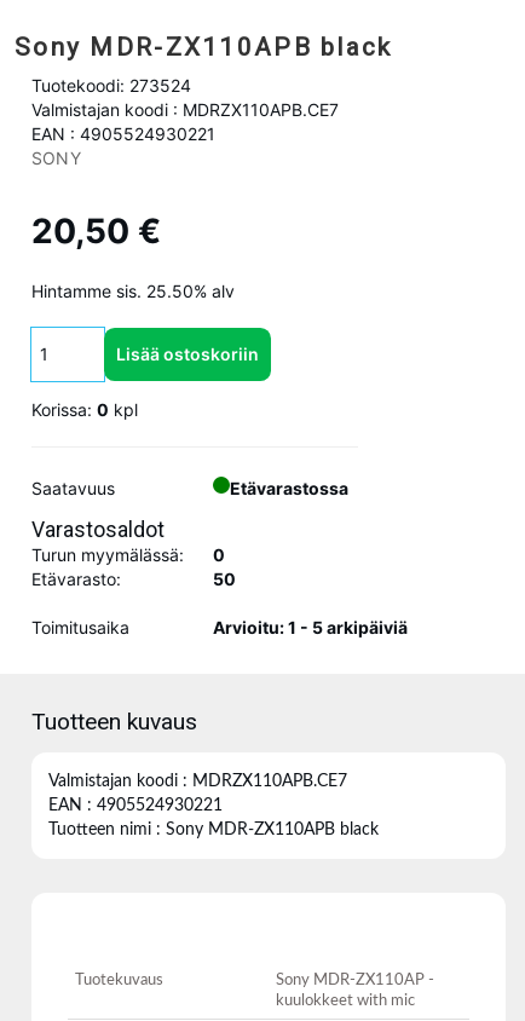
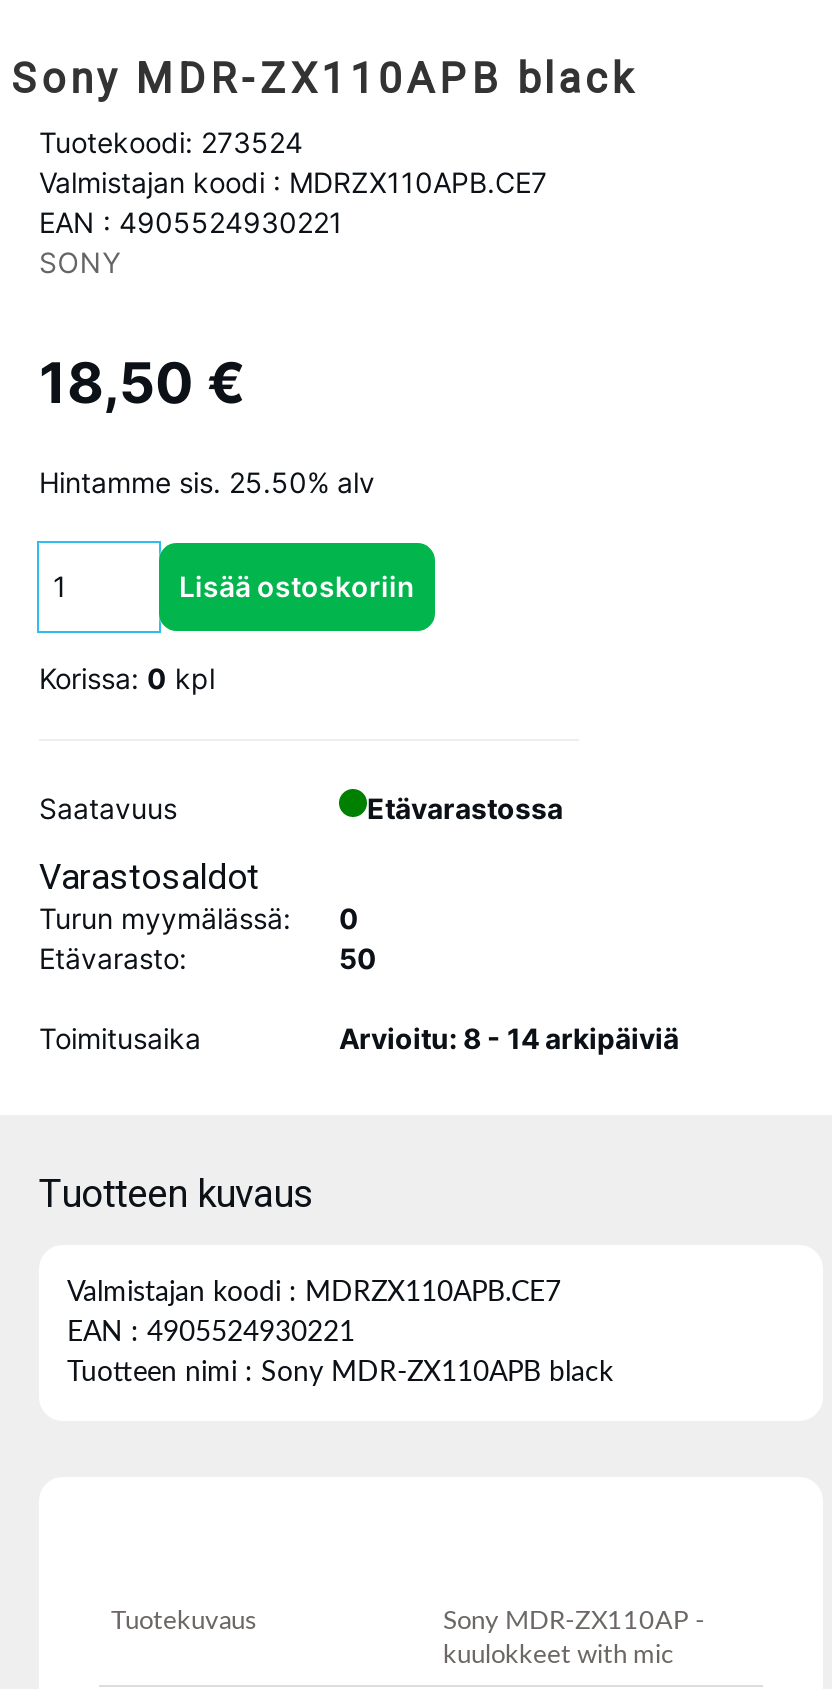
[31,210,161,251] 20,50 € -> [39,348,245,416] 18,50 €
[213,616,408,637] Arvioitu: 1 - 5 arkipäiviä -> [339,1020,679,1054] Arvioitu: 8 - 14 arkipäiviä

